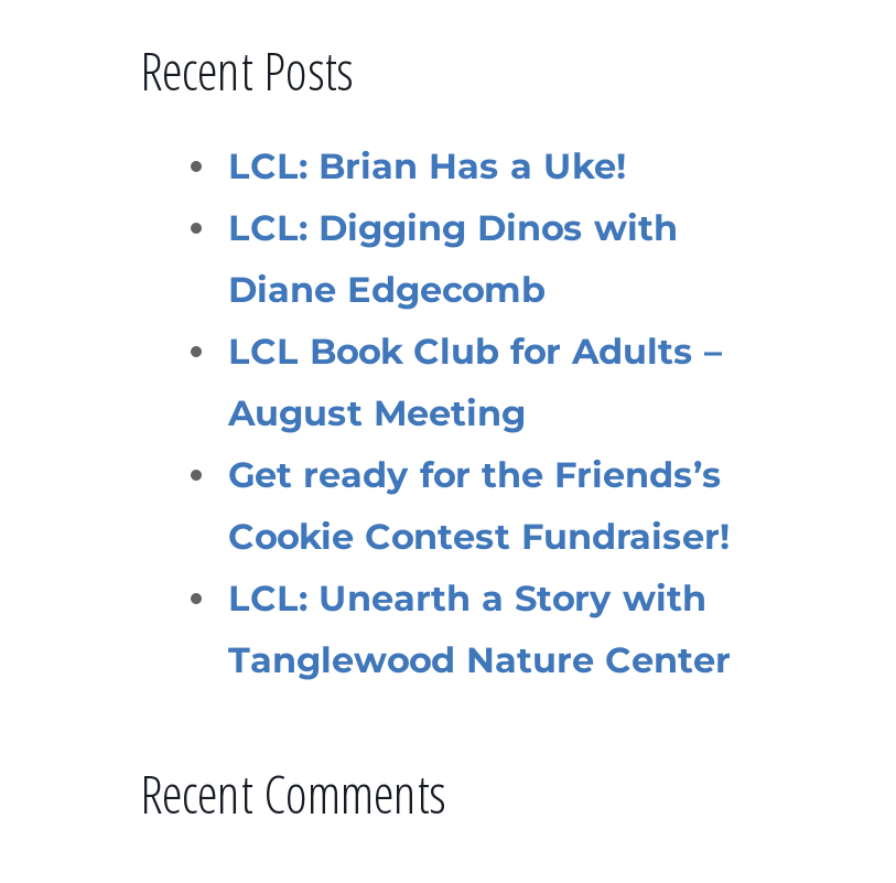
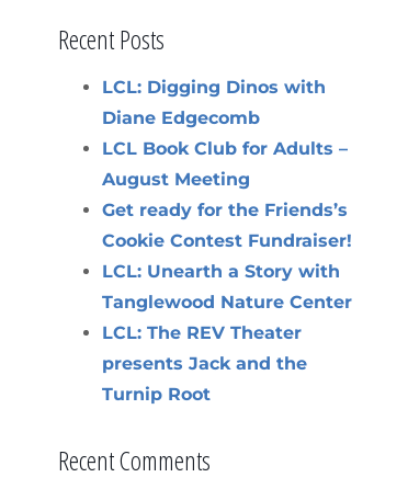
[228,146,627,188] LCL: Brian Has a Uke! -> none
moved [228,207,731,681] -> [102,77,352,313]: LCL: Digging Dinos with | Diane Edgecomb | LCL Book Club for Adults – | August Meeting | Get ready for the Friends’s | Cookie Contest Fundraiser! | LCL: Unearth a Story with | Tanglewood Nature Center
none -> [102,322,307,405] LCL: The REV Theater | presents Jack and the | Turnip Root

